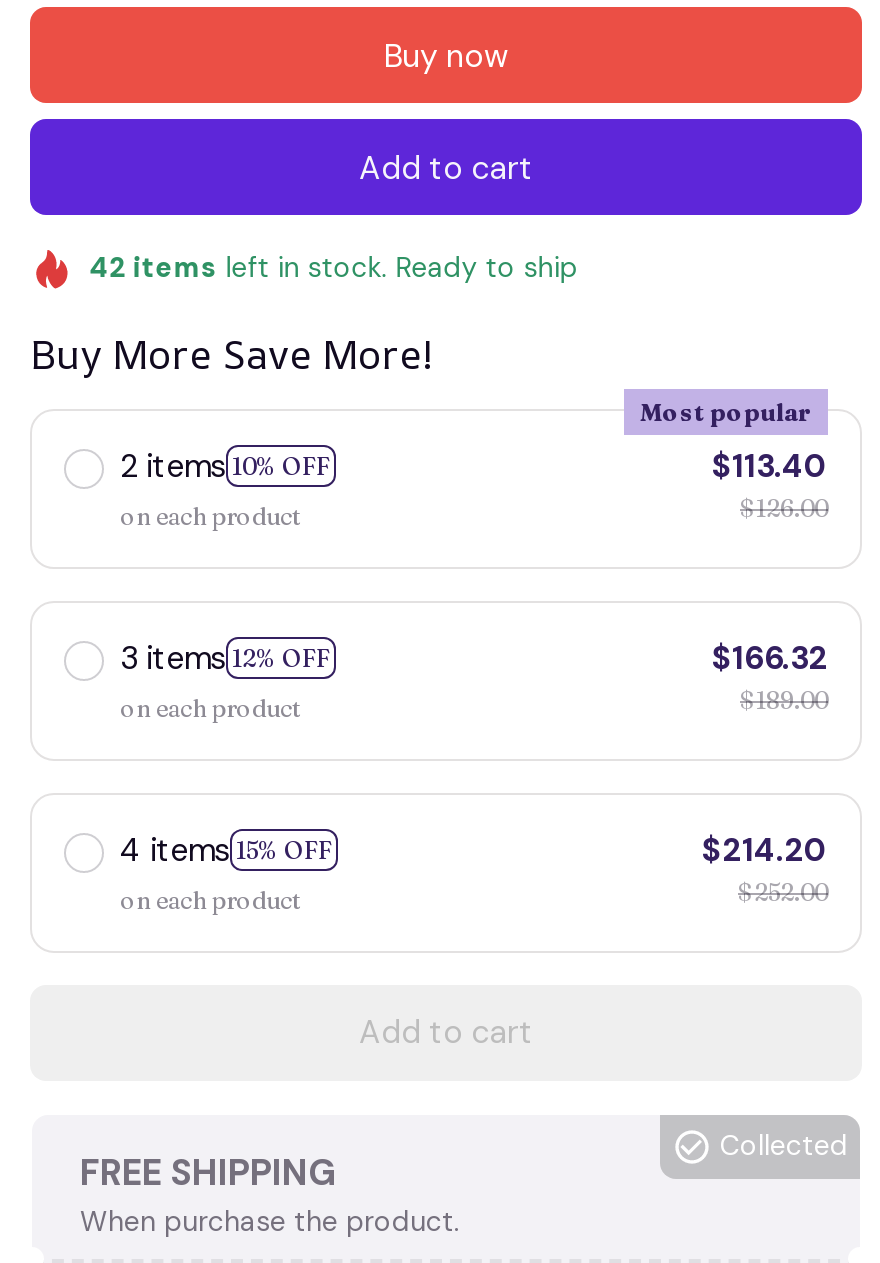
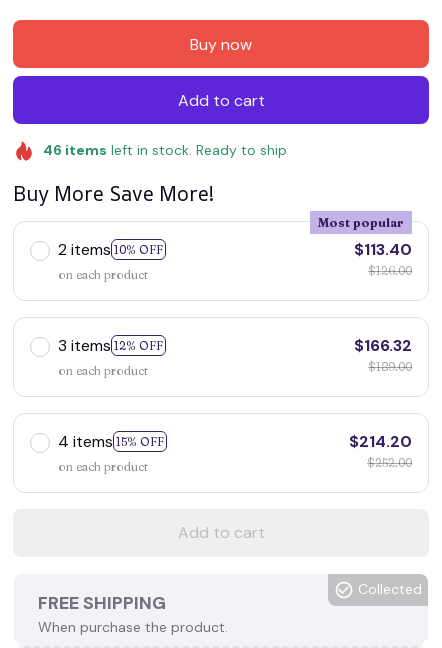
[89,249,577,285] 42 items left in stock. Ready to ship -> [43,141,287,159] 46 items left in stock. Ready to ship

